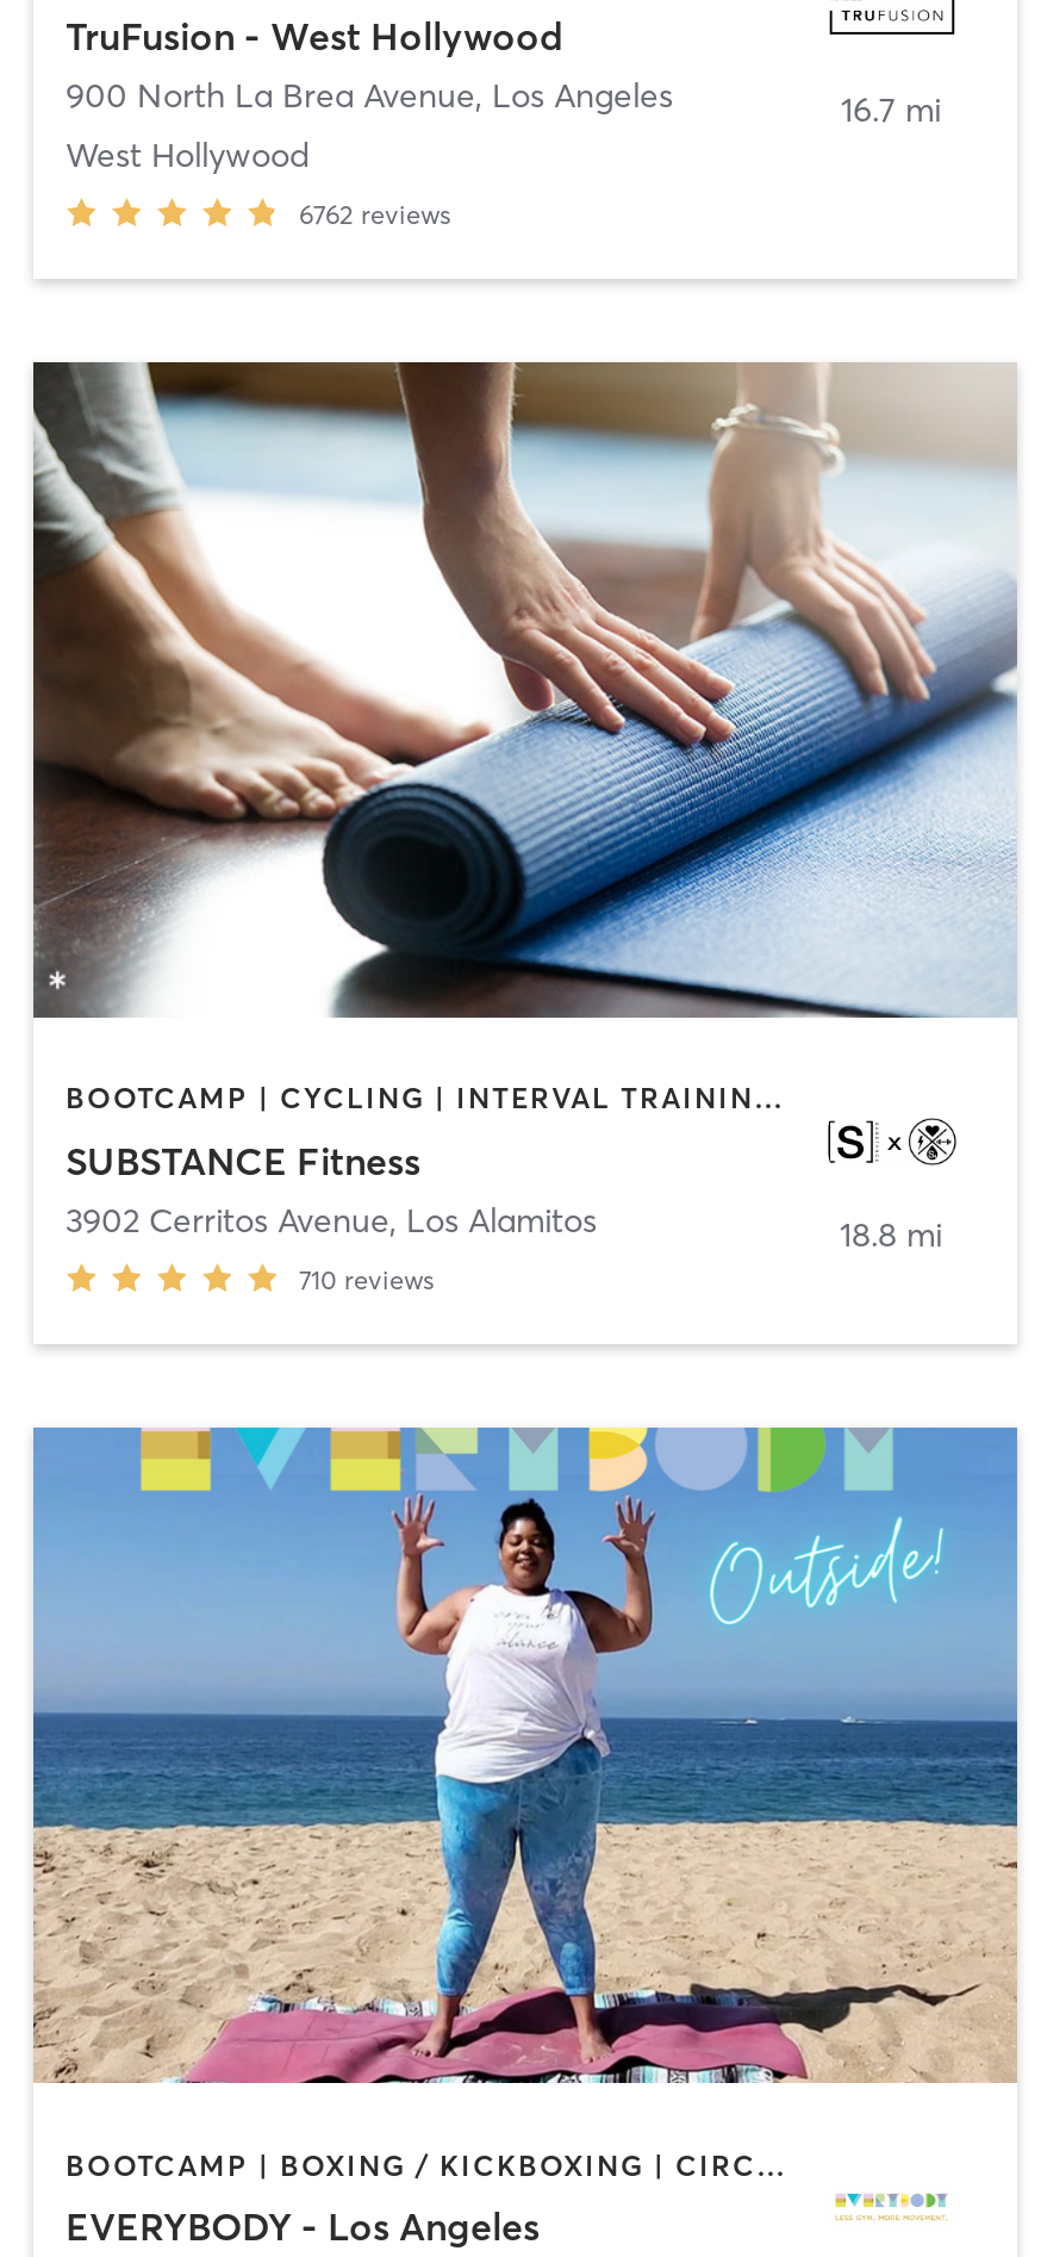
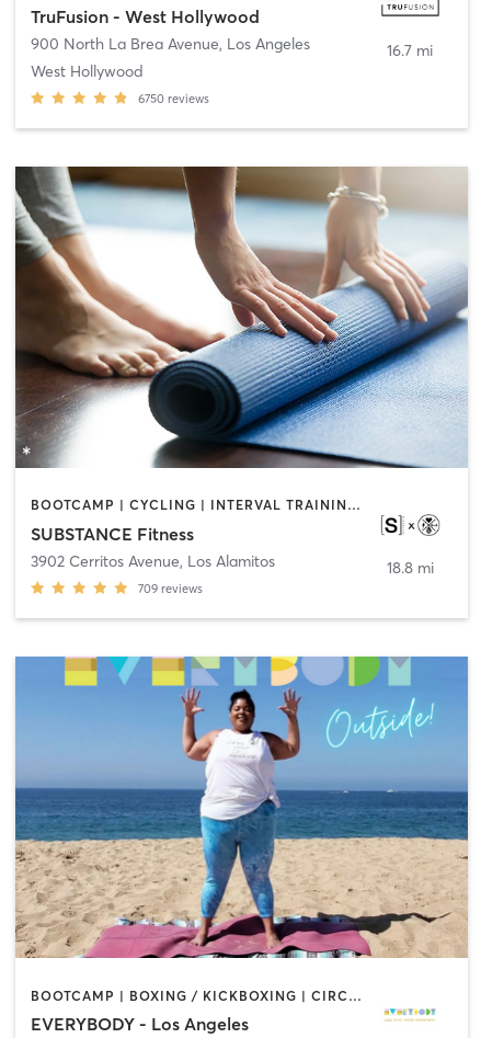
[299,197,451,230] 6762 reviews -> [138,91,209,106] 6750 reviews
[299,1263,435,1297] 710 reviews -> [138,581,202,596] 709 reviews

